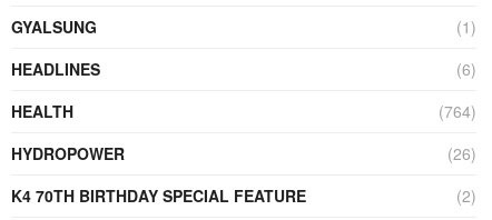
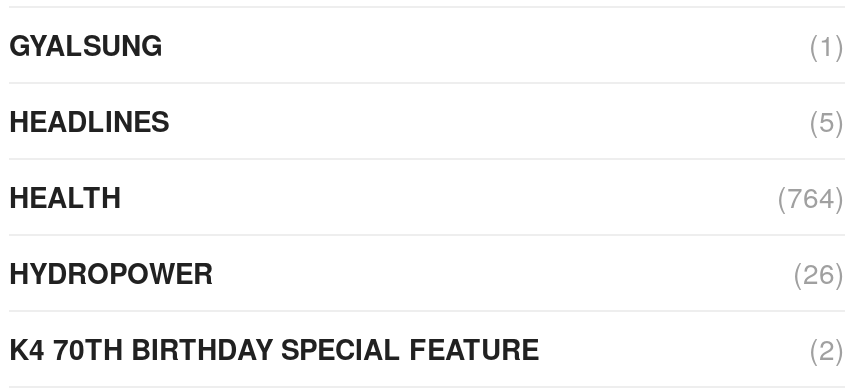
[456,58,476,80] (6) -> [809,100,845,140] (5)

